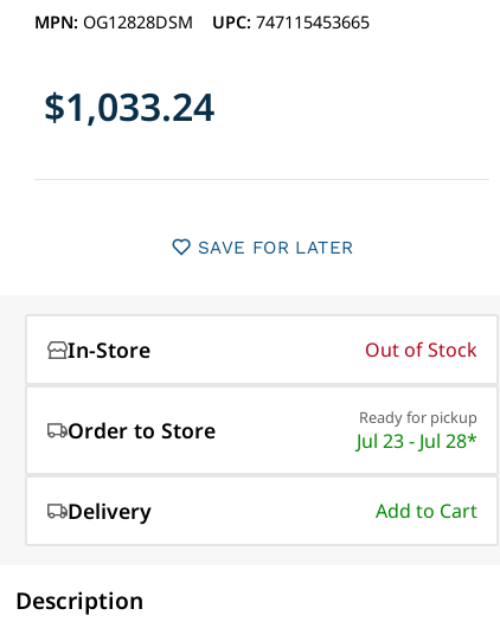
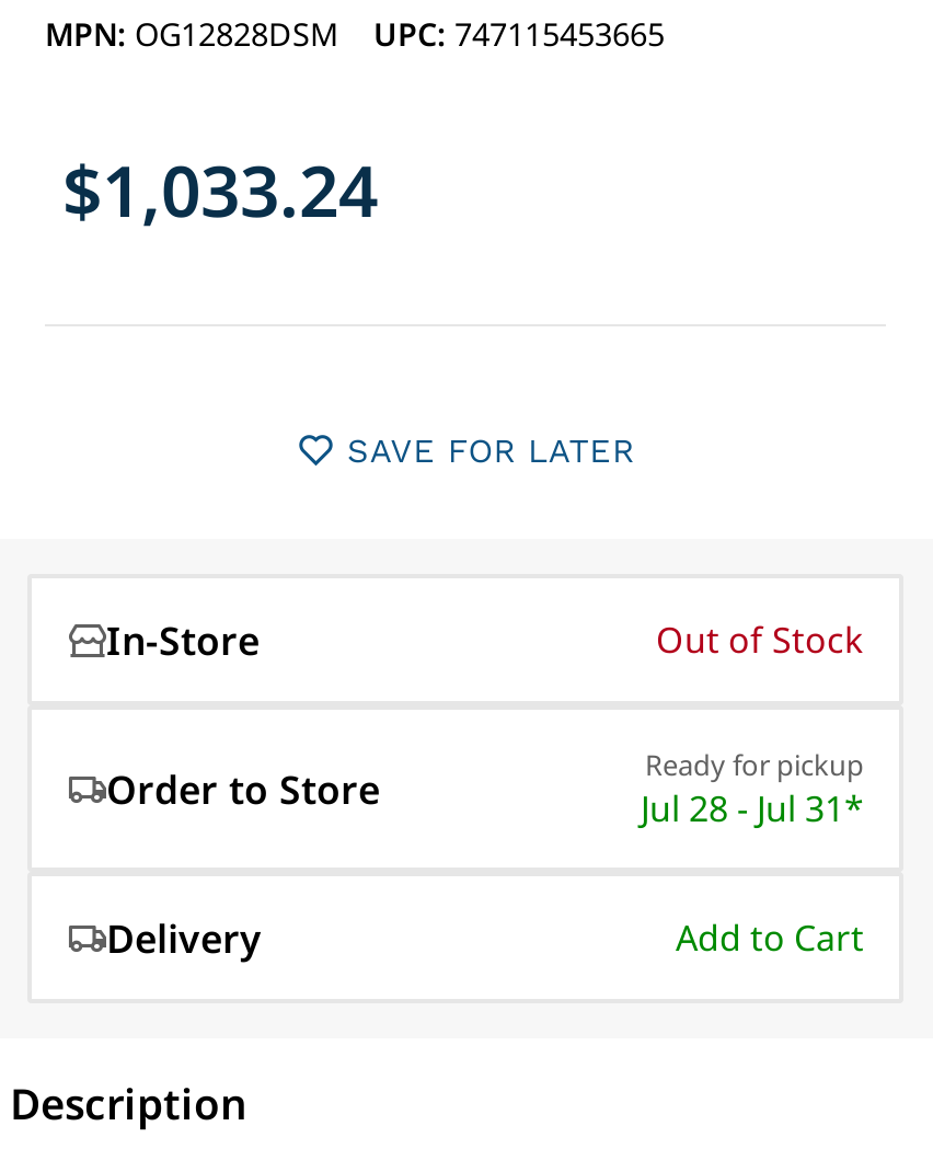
[357,428,477,454] Jul 23 - Jul 28* -> [641,784,864,832] Jul 28 - Jul 31*

